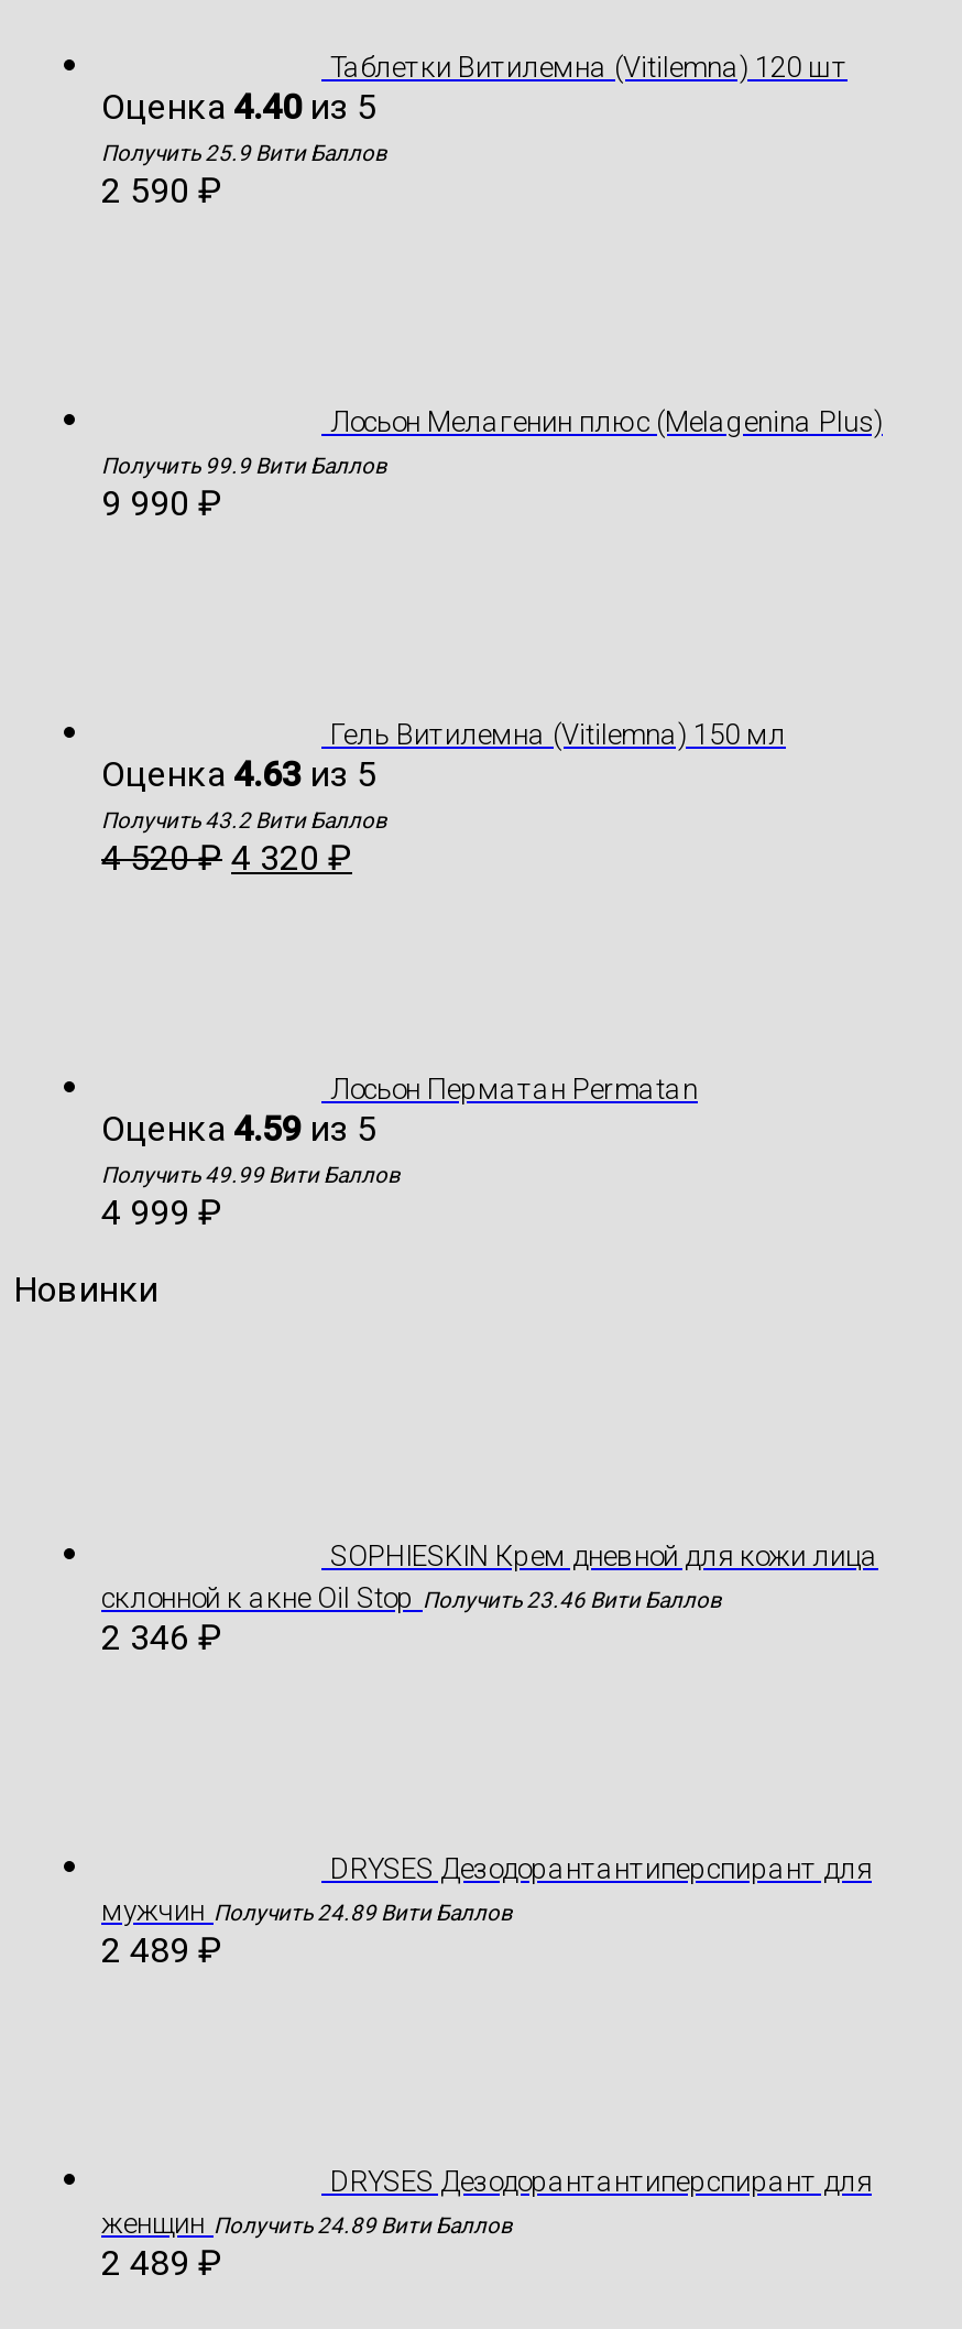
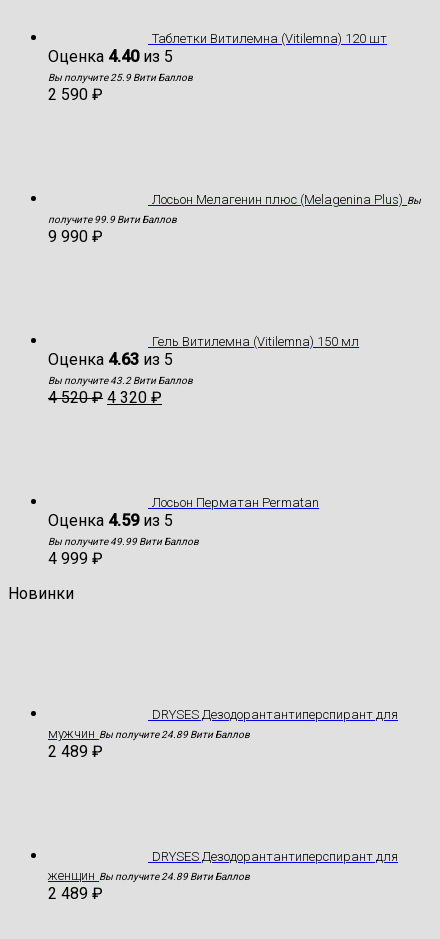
[101,142,387,166] Получить 25.9 Вити Баллов -> [48,72,193,83] Вы получите 25.9 Вити Баллов
[330,406,883,439] Лосьон Мелагенин плюс (Melagenina Plus) -> [152,192,421,207] Лосьон Мелагенин плюс (Melagenina Plus) Вы
[101,454,387,479] Получить 99.9 Вити Баллов -> [48,214,177,225] получите 99.9 Вити Баллов
[101,809,387,833] Получить 43.2 Вити Баллов -> [48,375,193,386] Вы получите 43.2 Вити Баллов
[101,1164,401,1188] Получить 49.99 Вити Баллов -> [48,536,199,547] Вы получите 49.99 Вити Баллов
[101,1540,878,1659] SOPHIESKIN Крем дневной для кожи лица | склонной к акне Oil Stop Получить 23.46 Вити Баллов | 2 346 ₽ -> none
[101,1895,513,1928] мужчин Получить 24.89 Вити Баллов -> [48,726,250,741] мужчин Вы получите 24.89 Вити Баллов
[101,2207,513,2240] женщин Получить 24.89 Вити Баллов -> [48,868,250,883] женщин Вы получите 24.89 Вити Баллов

